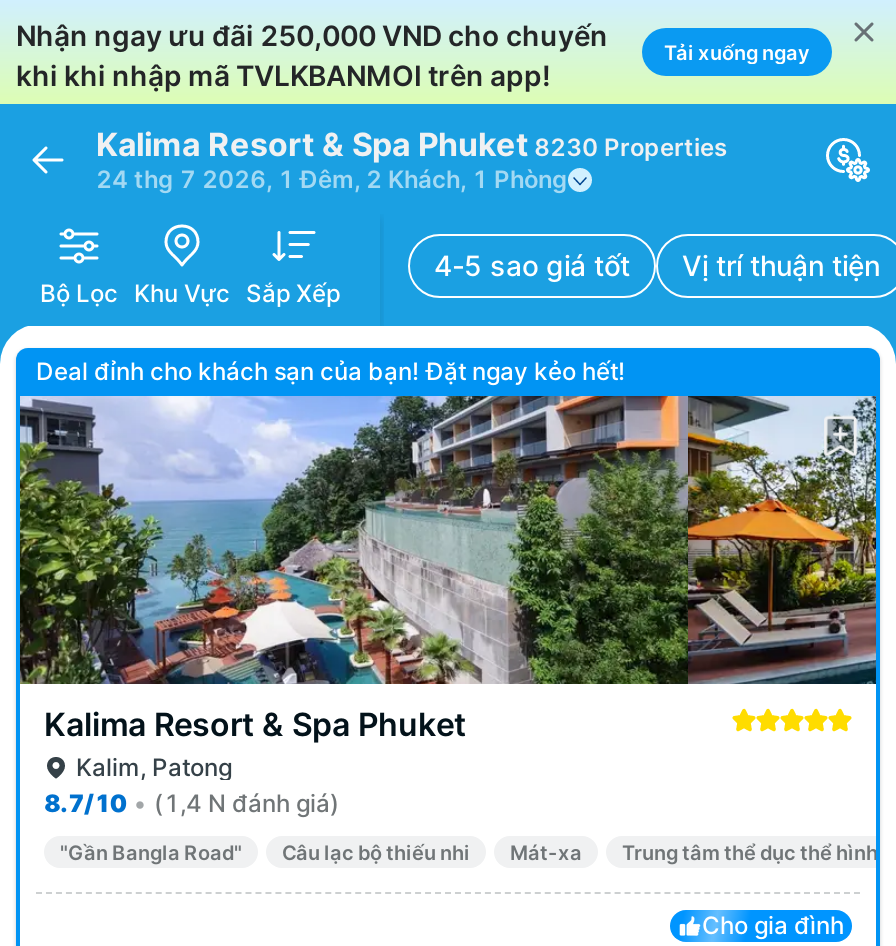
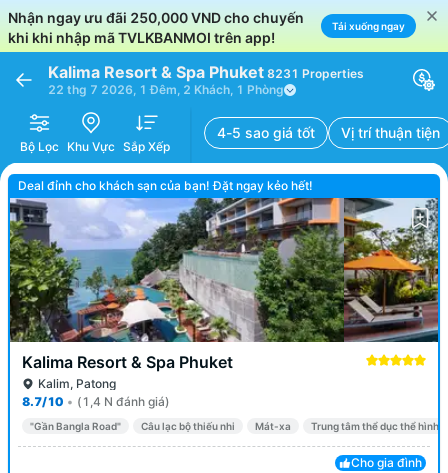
[96,124,728,164] Kalima Resort & Spa Phuket 8230 Properties -> [48,62,364,82] Kalima Resort & Spa Phuket 8231 Properties
[96,164,568,194] 24 thg 7 2026, 1 Đêm, 2 Khách, 1 Phòng -> [48,82,284,97] 22 thg 7 2026, 1 Đêm, 2 Khách, 1 Phòng

